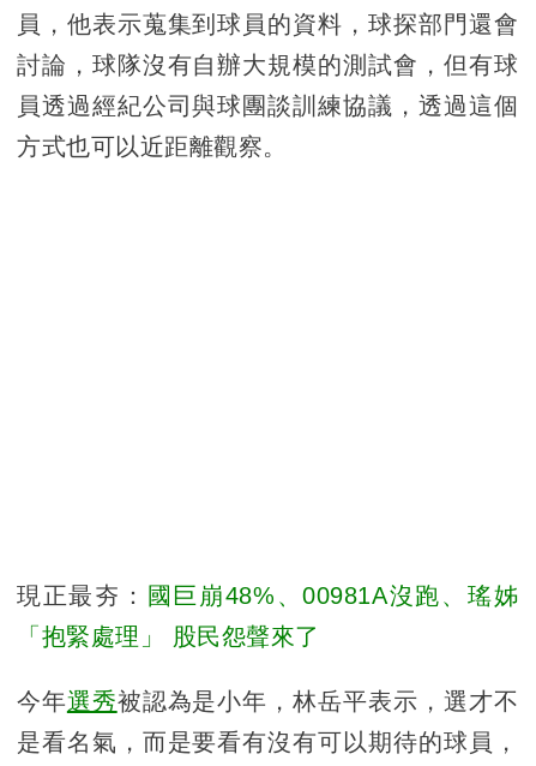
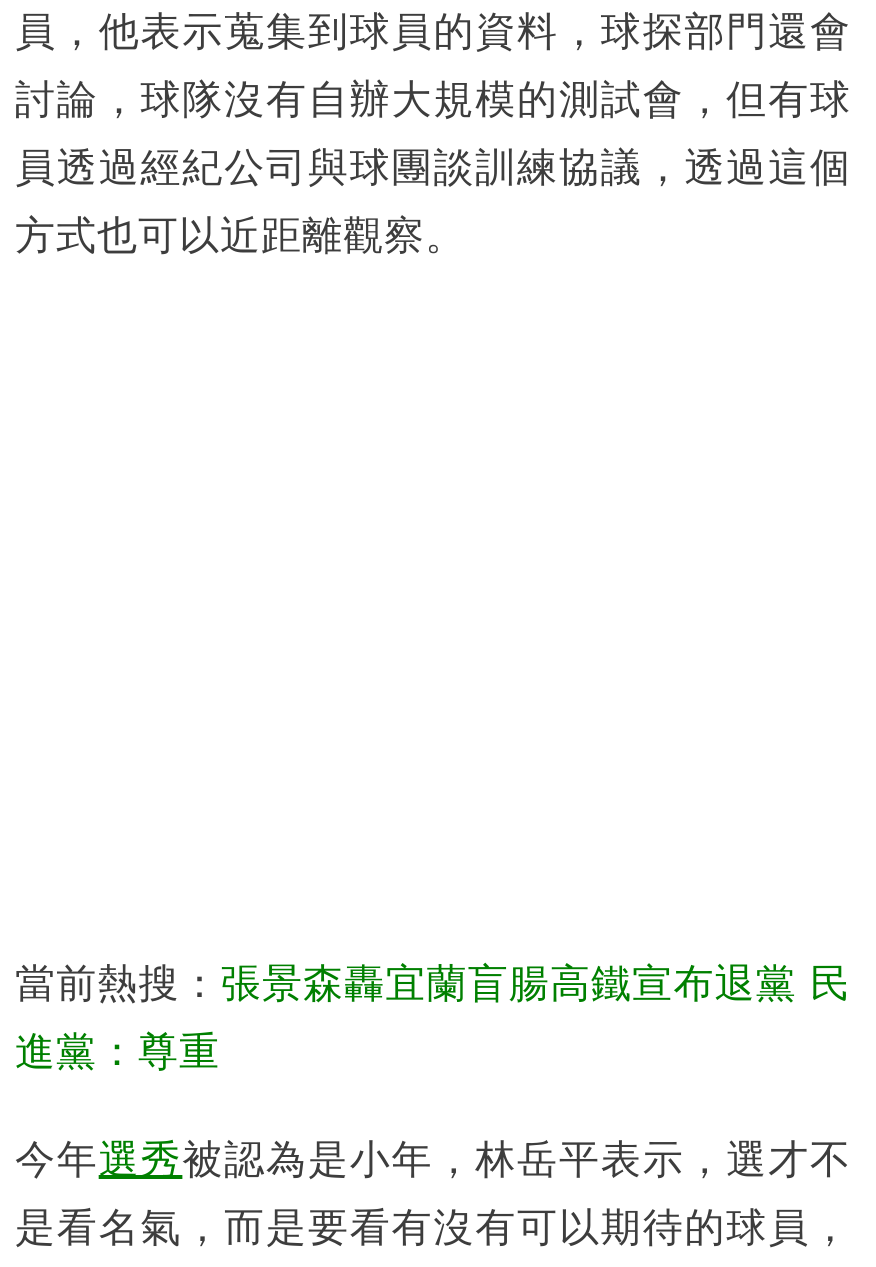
[17,582,518,608] 現正最夯：國巨崩48%、00981A沒跑、瑤姊 -> [15,960,851,1004] 當前熱搜：張景森轟宜蘭盲腸高鐵宣布退黨 民
[17,623,320,649] 「抱緊處理」 股民怨聲來了 -> [15,1028,220,1072] 進黨：尊重

